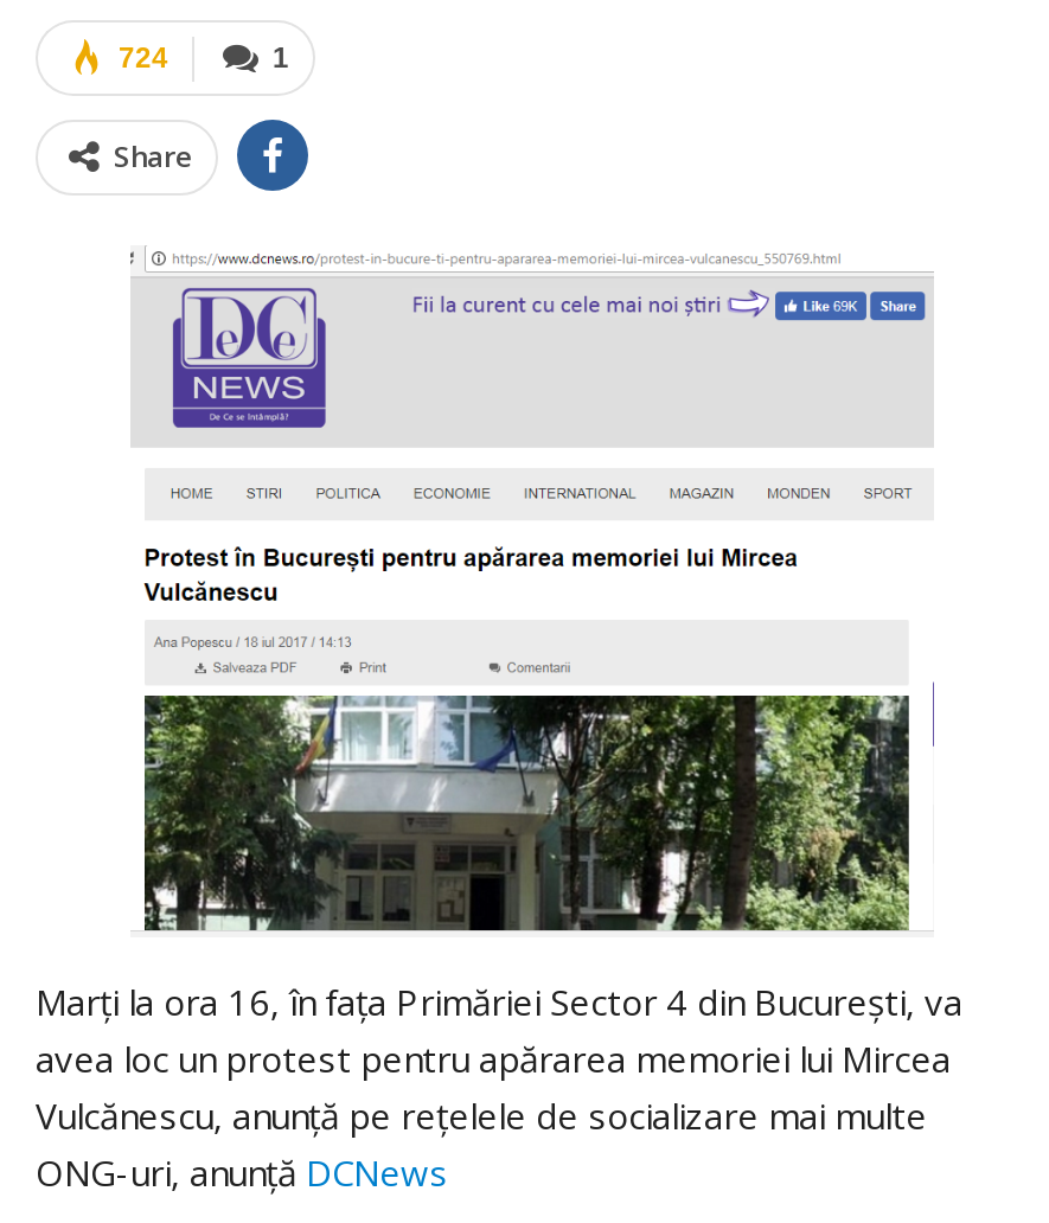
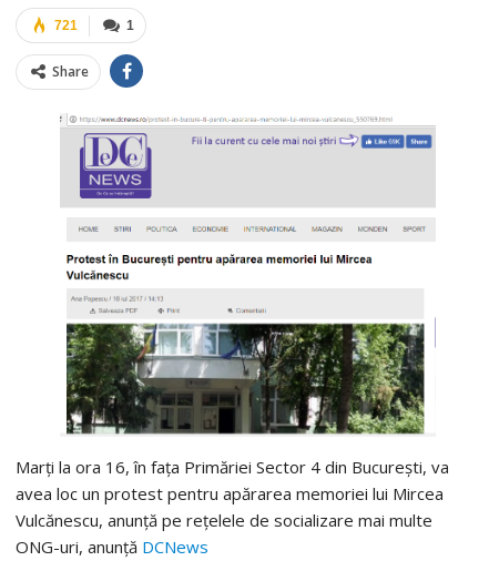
[119,42,168,76] 724 -> [54,18,78,34] 721

